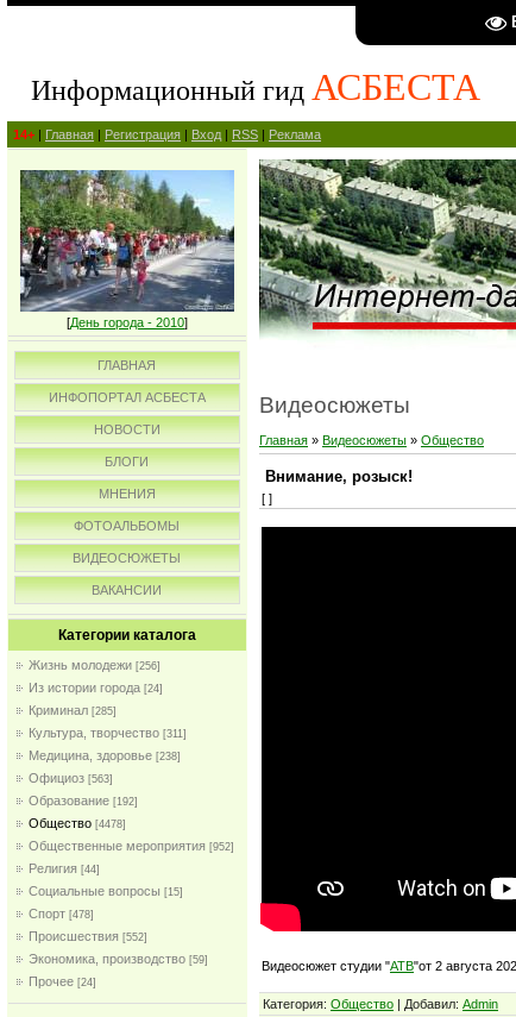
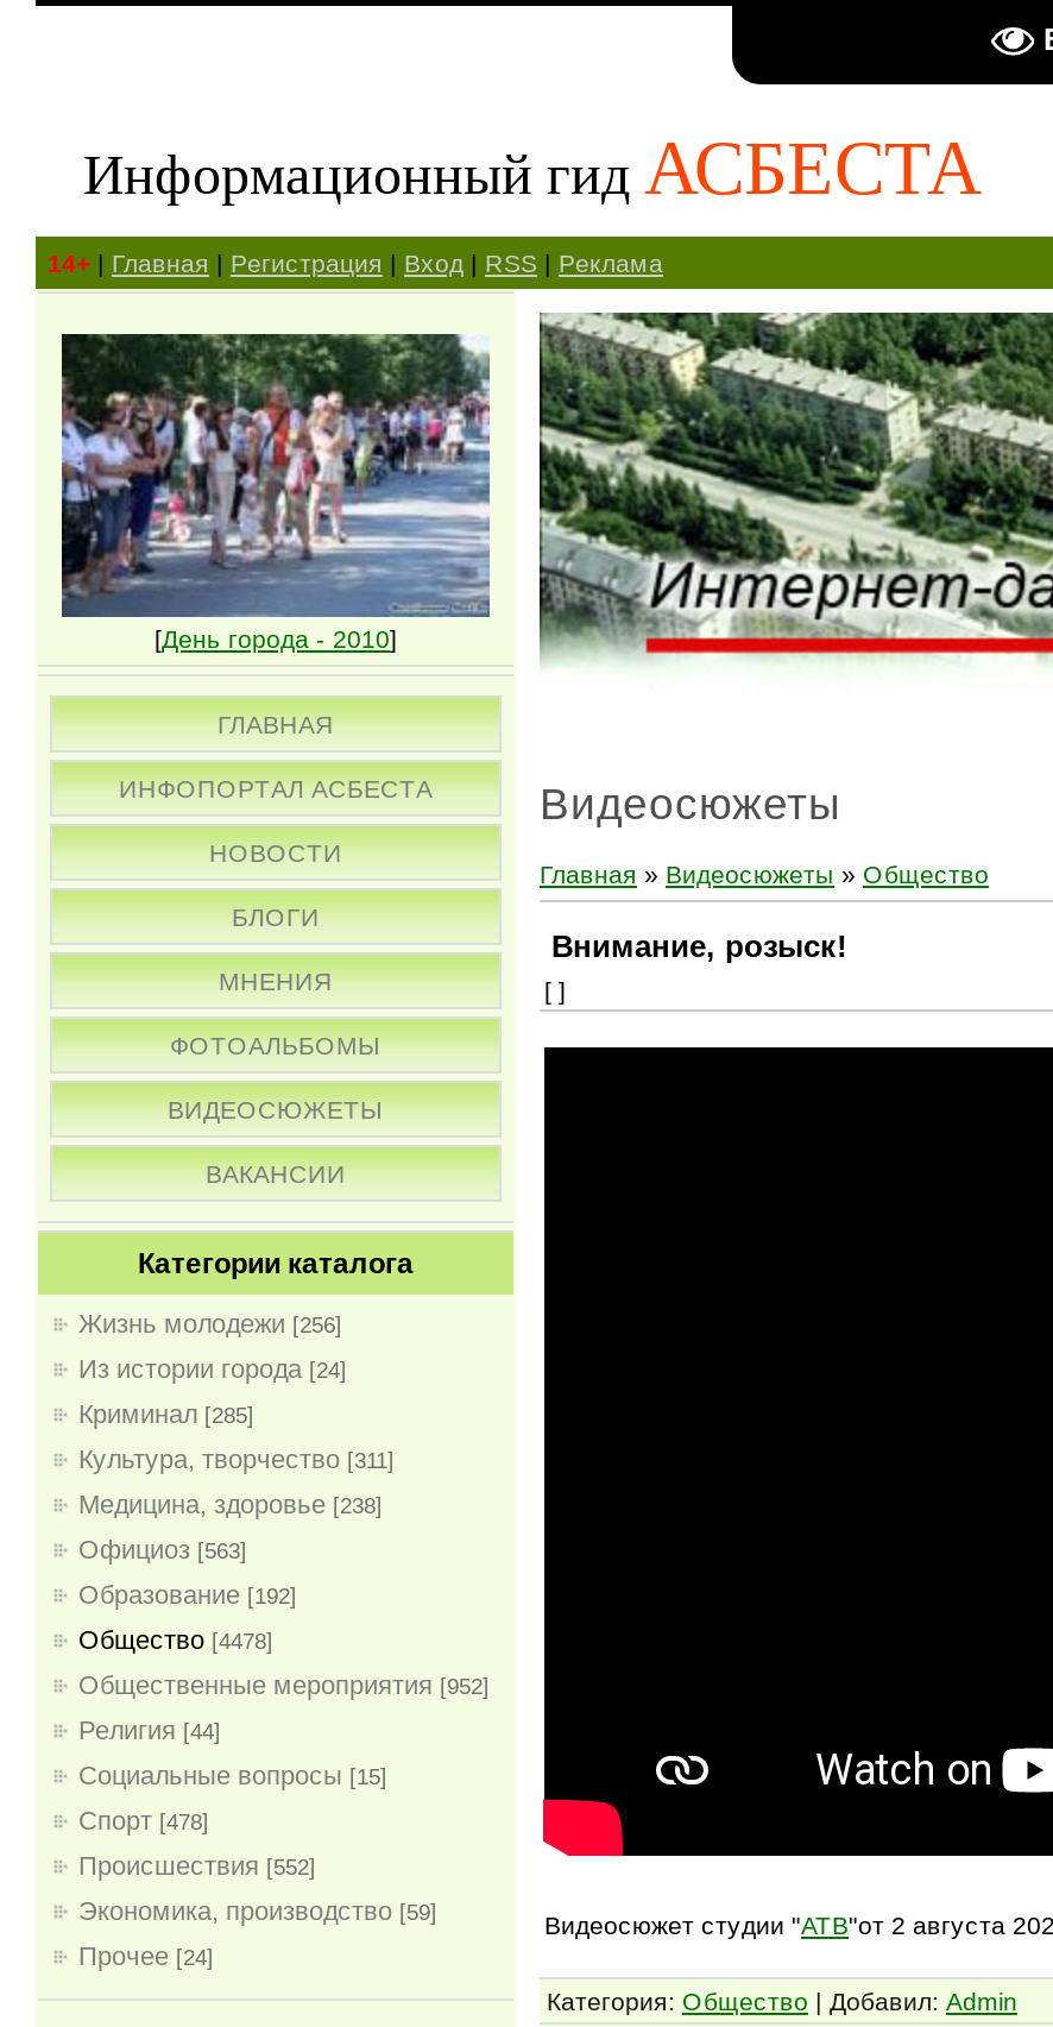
[19,169,235,312] [image] -> [59,332,492,617] [image]

